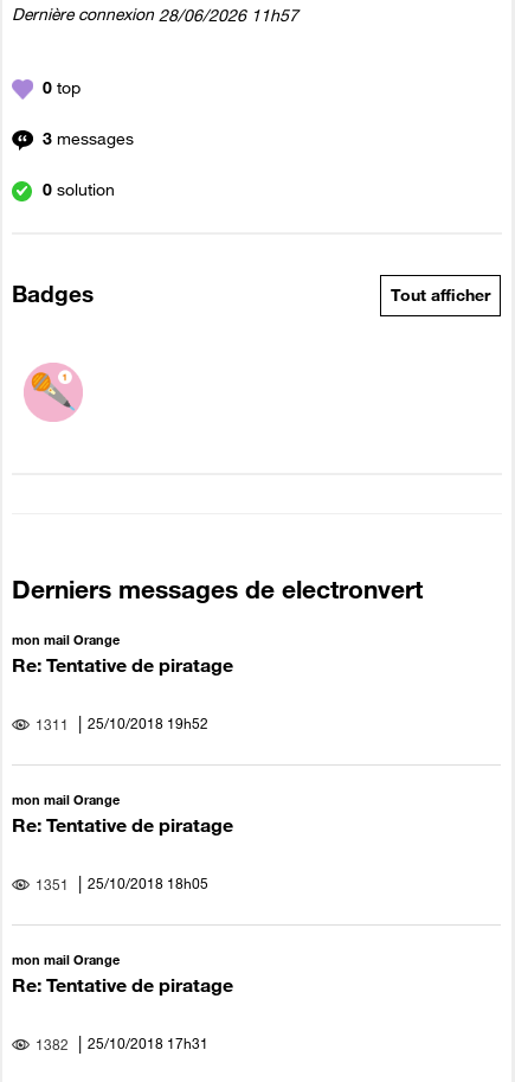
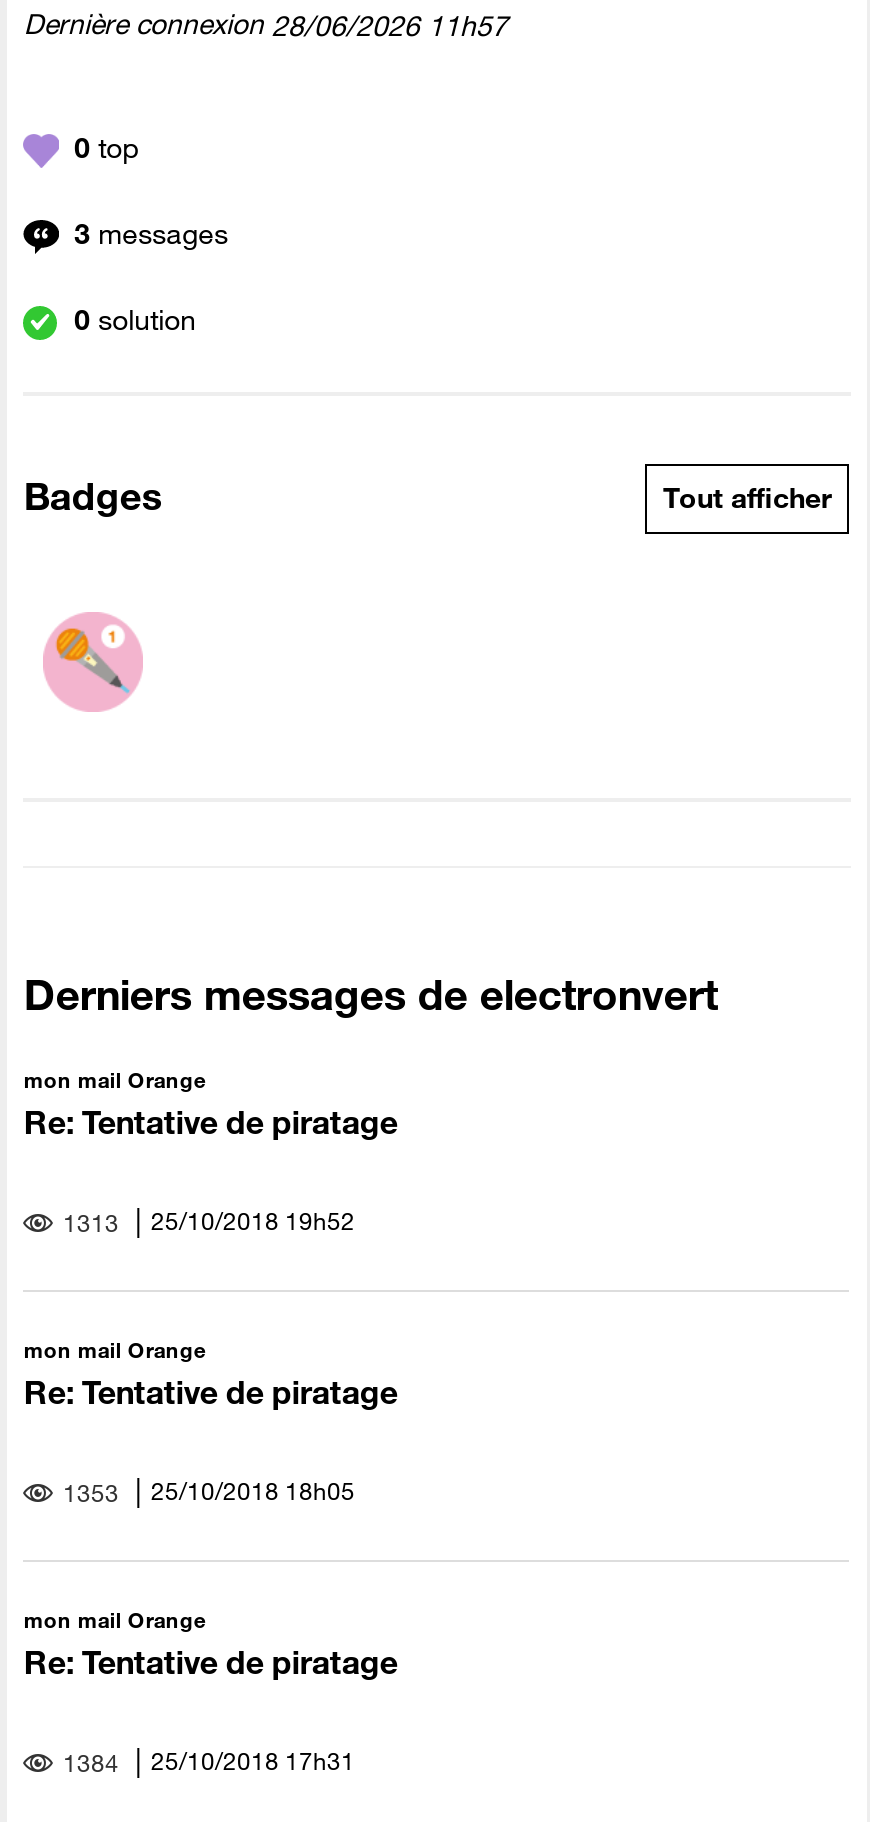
[32,713,208,733] 1311 25/10/2018 19h52 -> [57,1203,355,1237] 1313 25/10/2018 19h52
[32,873,208,893] 1351 25/10/2018 18h05 -> [57,1473,355,1507] 1353 25/10/2018 18h05
[32,1033,208,1053] 1382 25/10/2018 17h31 -> [57,1743,355,1777] 1384 25/10/2018 17h31

